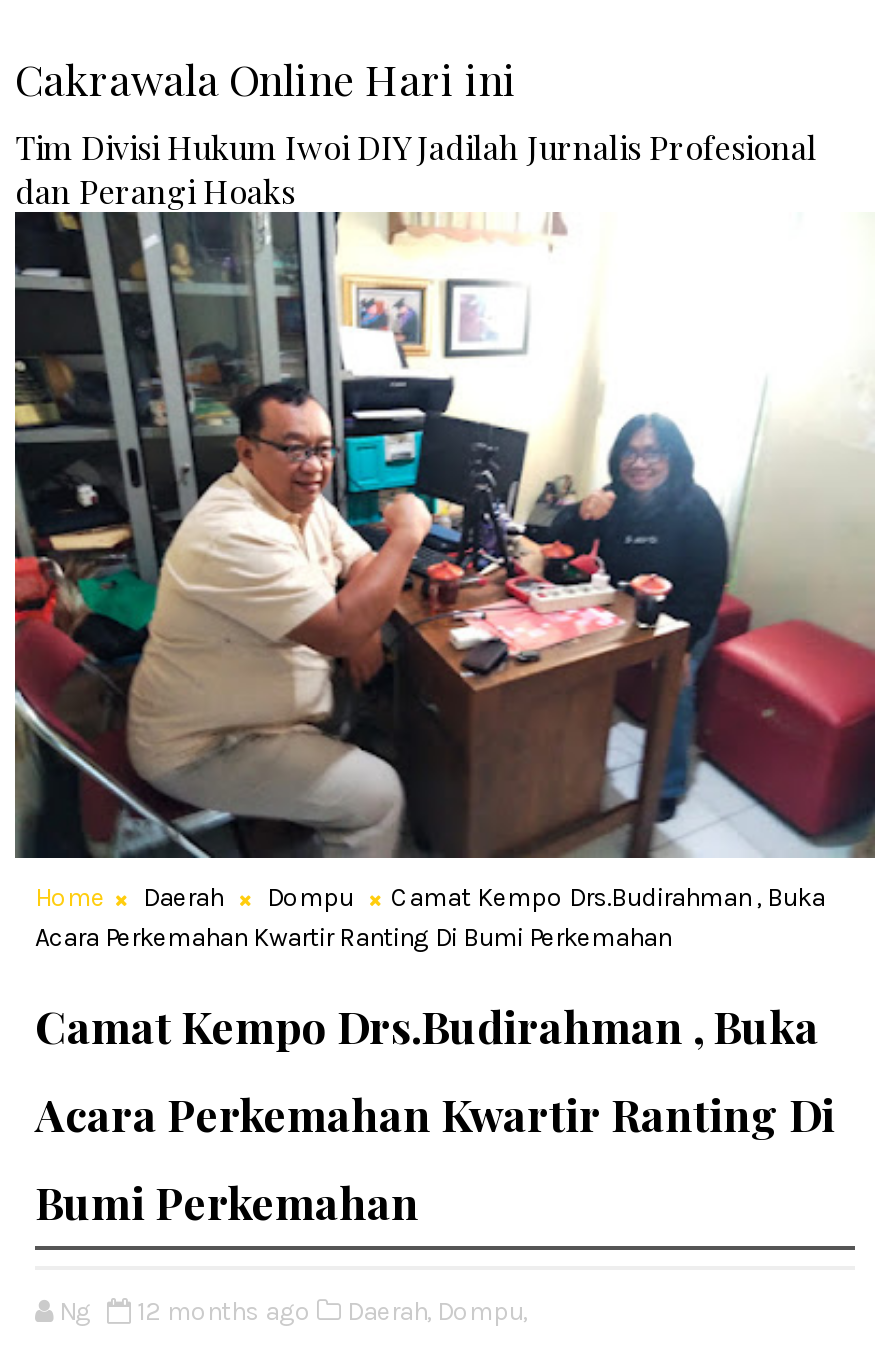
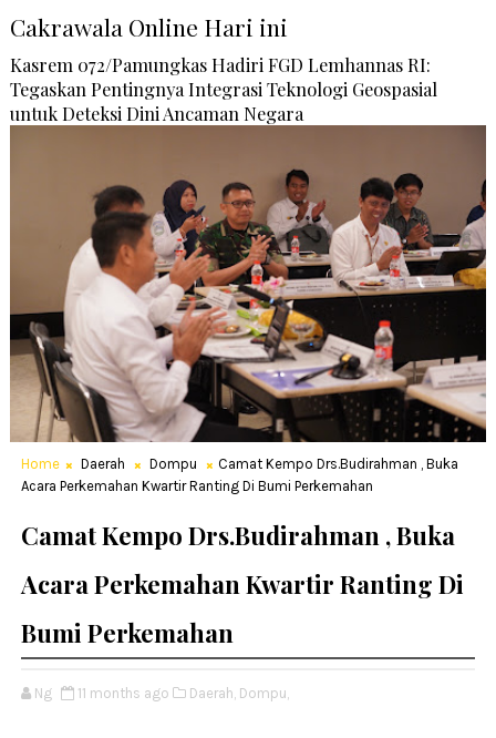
[15,125,817,213] Tim Divisi Hukum Iwoi DIY Jadilah Jurnalis Profesional | dan Perangi Hoaks -> [10,52,437,126] Kasrem 072/Pamungkas Hadiri FGD Lemhannas RI: | Tegaskan Pentingnya Integrasi Teknologi Geospasial | untuk Deteksi Dini Ancaman Negara
[13,284,877,862] [image] -> [9,124,487,444] [image]
[59,1296,527,1326] Ng 12 months ago Daerah, Dompu, -> [34,685,289,702] Ng 11 months ago Daerah, Dompu,

